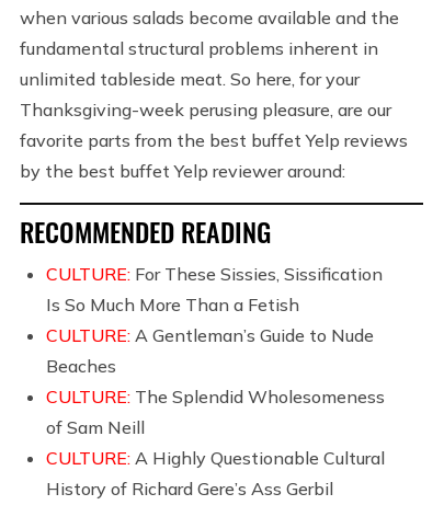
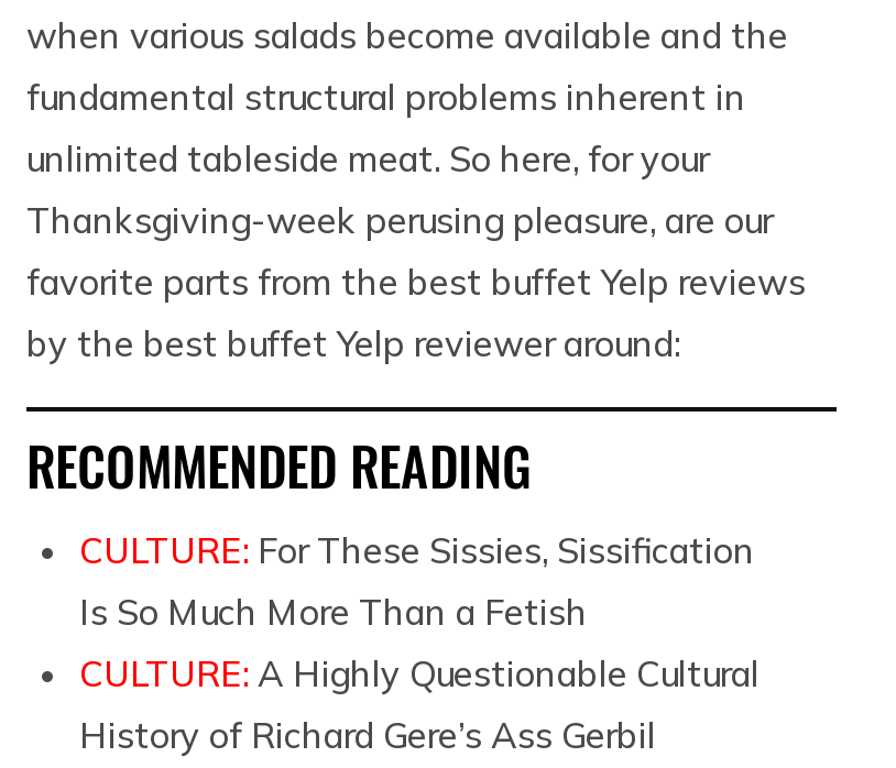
[46,324,385,438] CULTURE: A Gentleman’s Guide to Nude | Beaches | CULTURE: The Splendid Wholesomeness | of Sam Neill -> none

